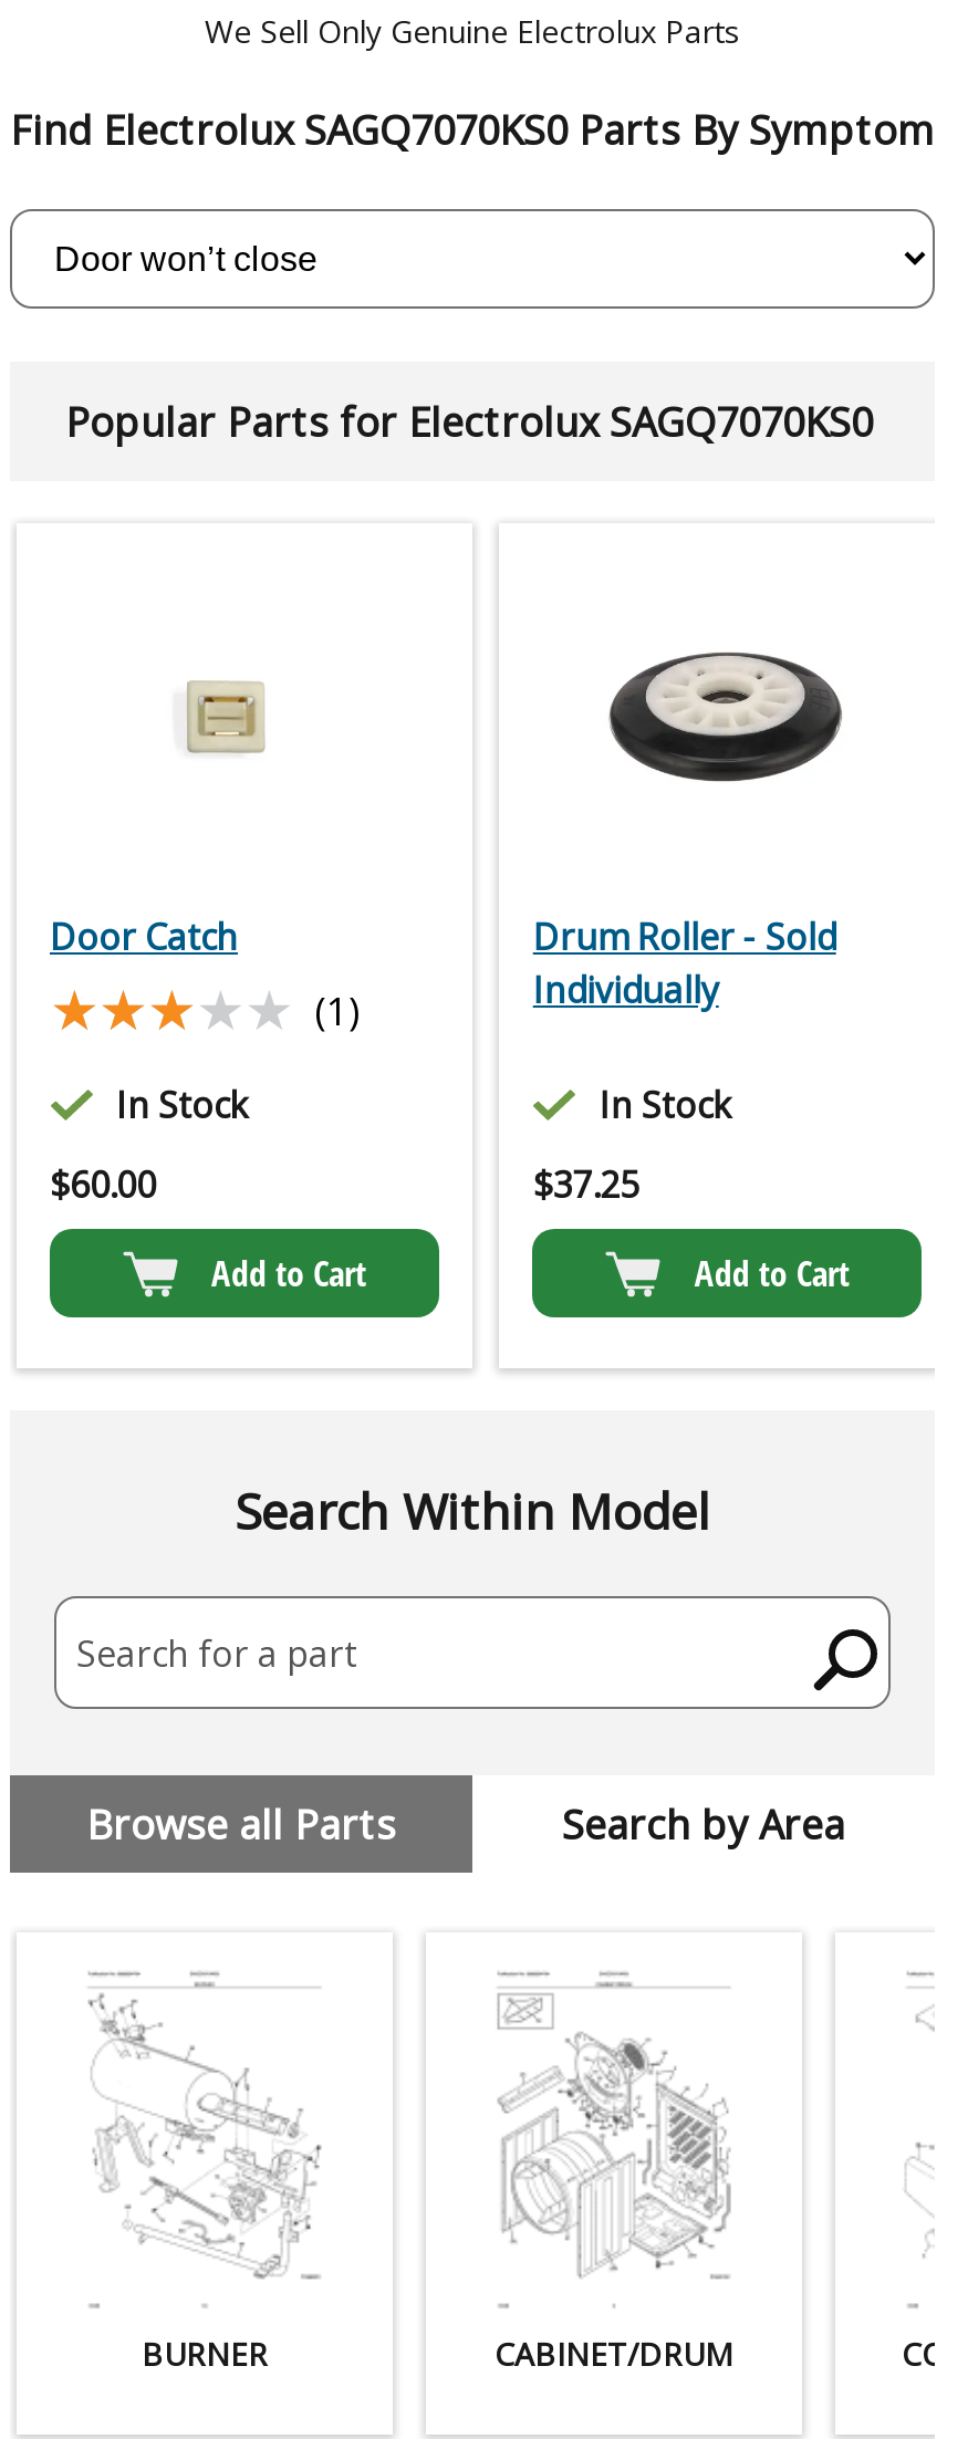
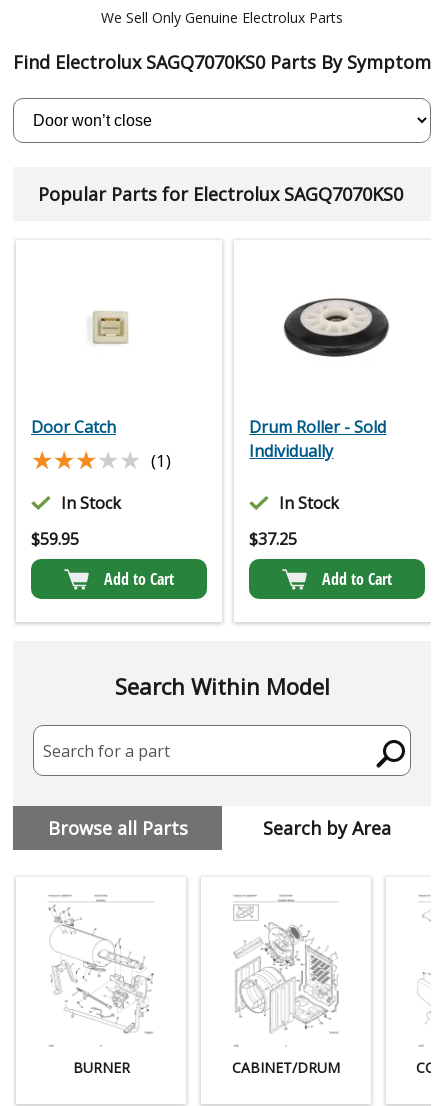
[50,1161,156,1209] $60.00 -> [31,528,79,550] $59.95

